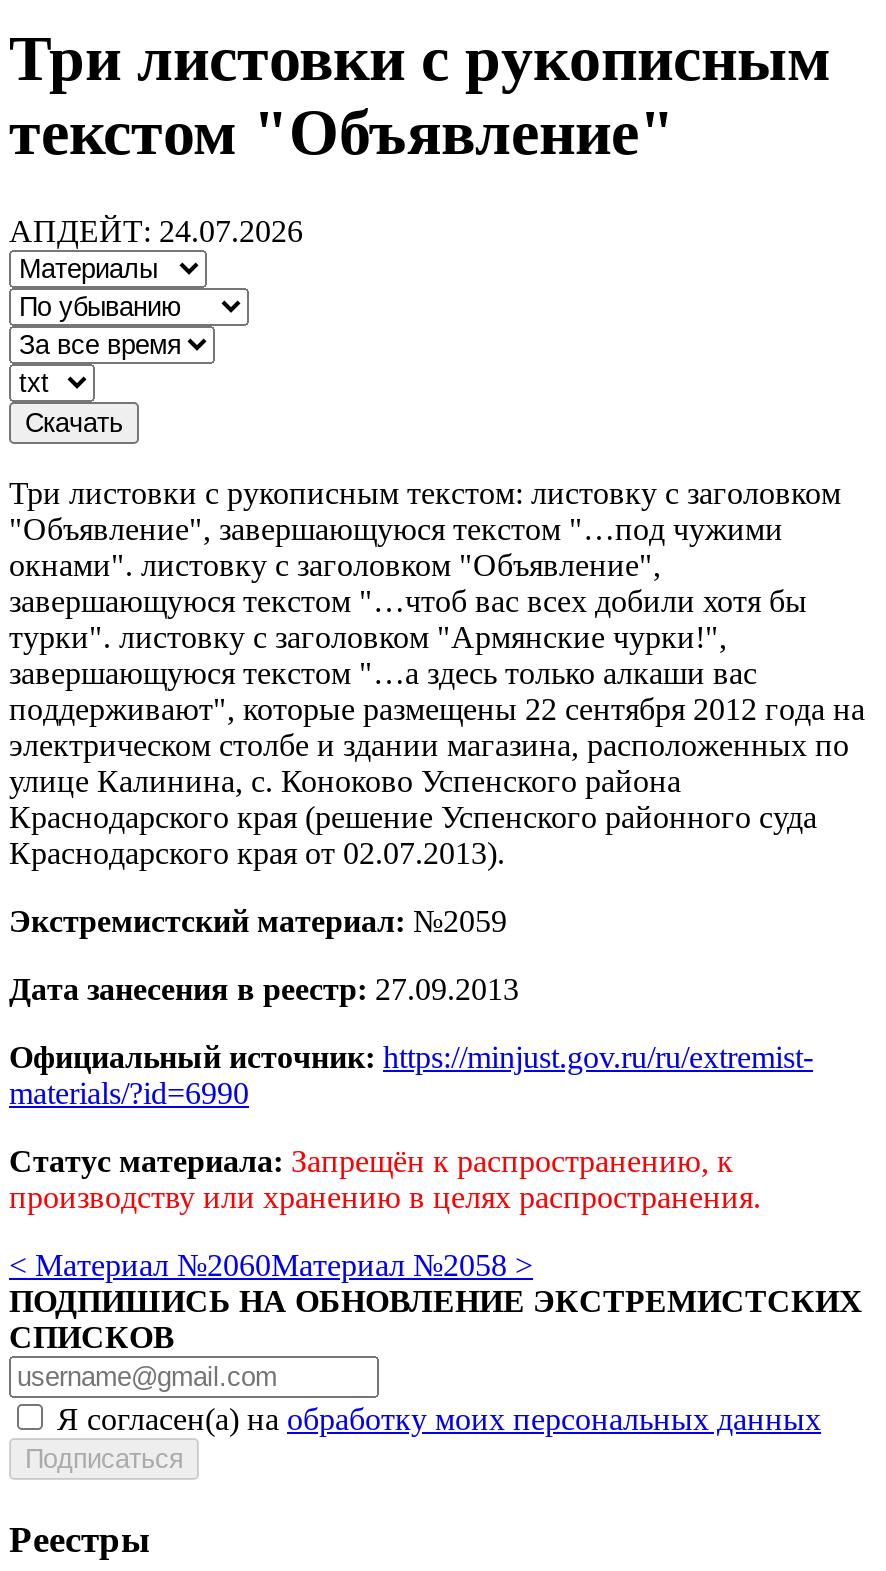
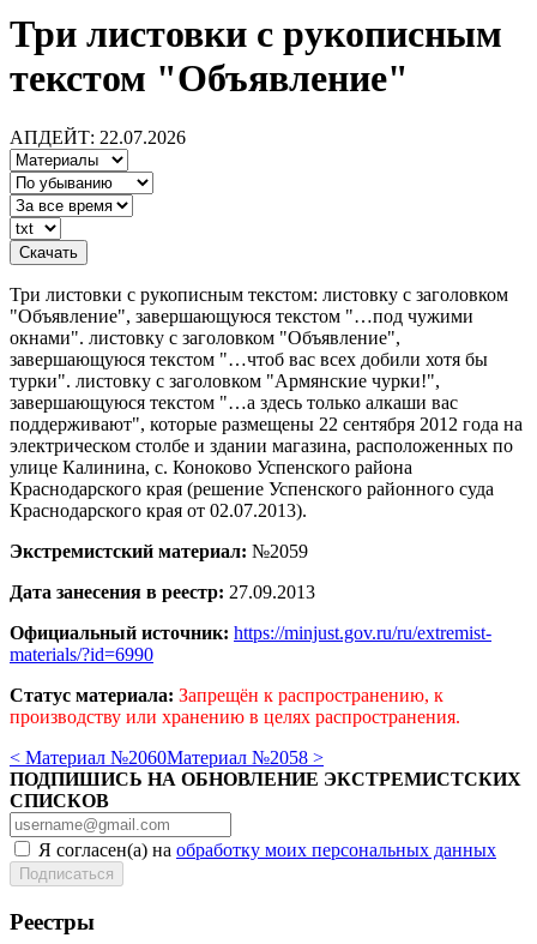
[9,214,303,248] АПДЕЙТ: 24.07.2026 -> [10,127,186,147] АПДЕЙТ: 22.07.2026

